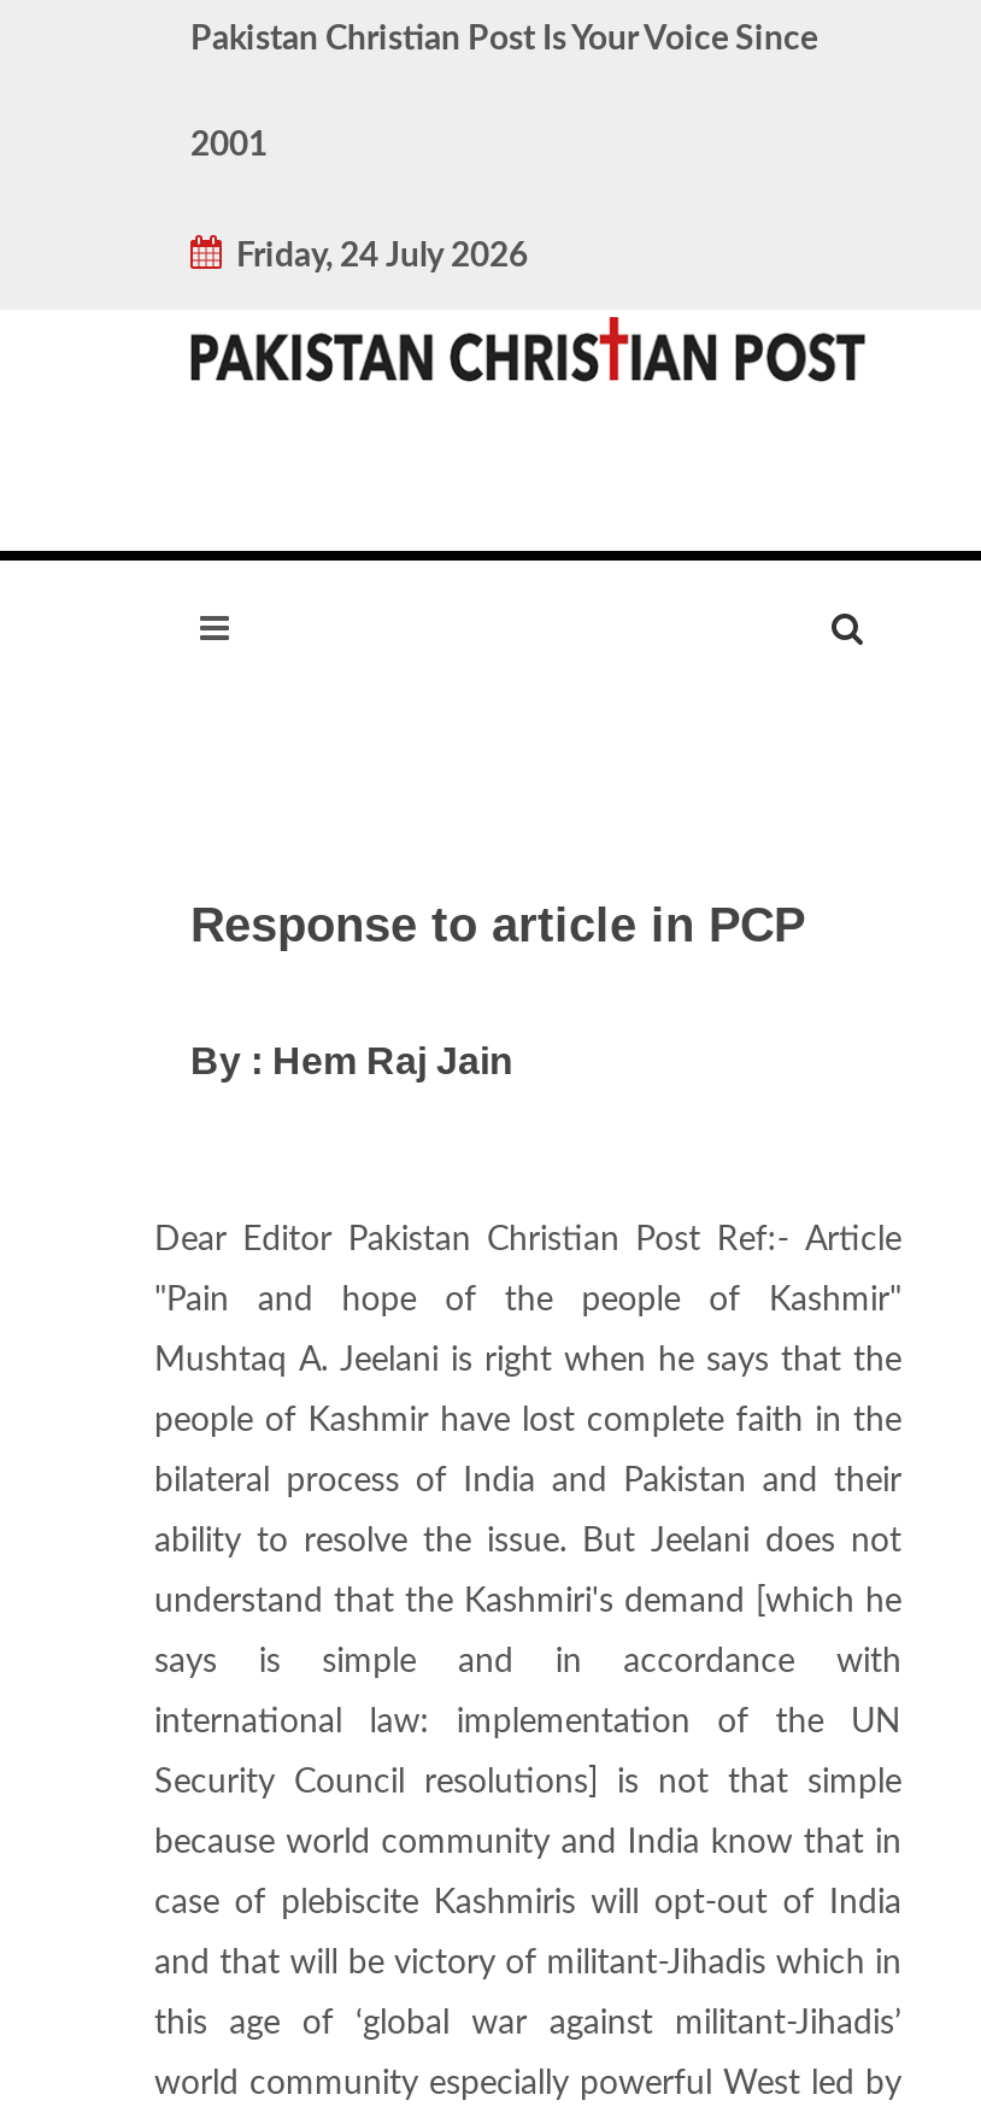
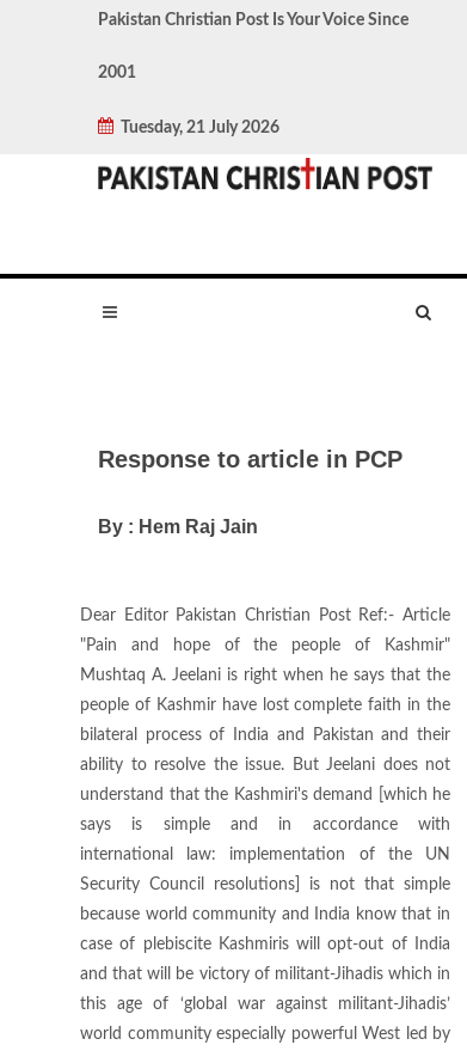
[222,240,528,274] Friday, 24 July 2026 -> [113,120,279,136] Tuesday, 21 July 2026

